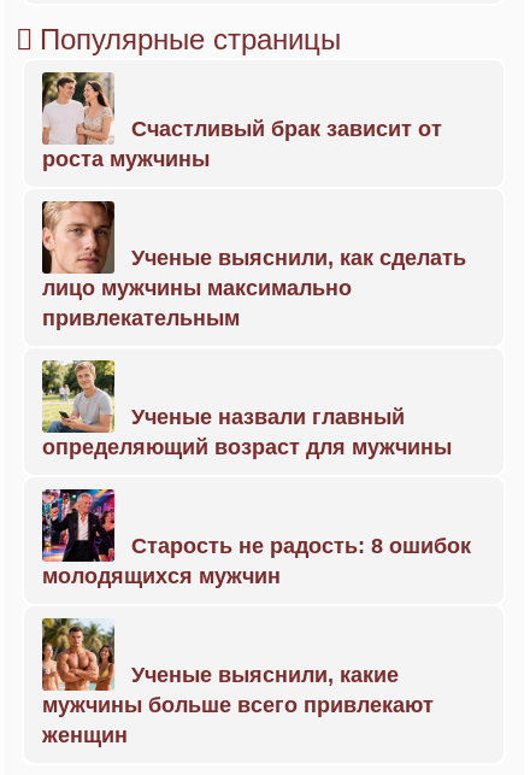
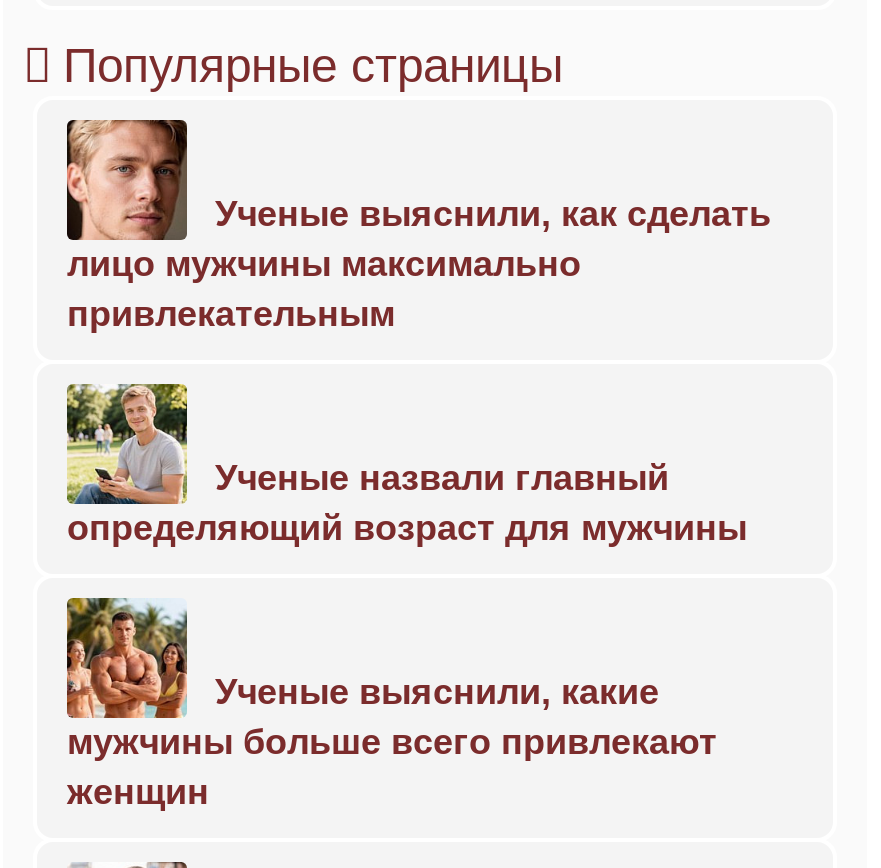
[41,71,442,171] [image] | Счастливый брак зависит от | роста мужчины -> none
[41,488,471,588] [image] | Старость не радость: 8 ошибок | молодящихся мужчин -> none

